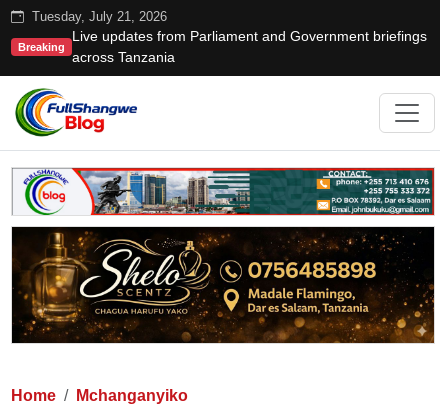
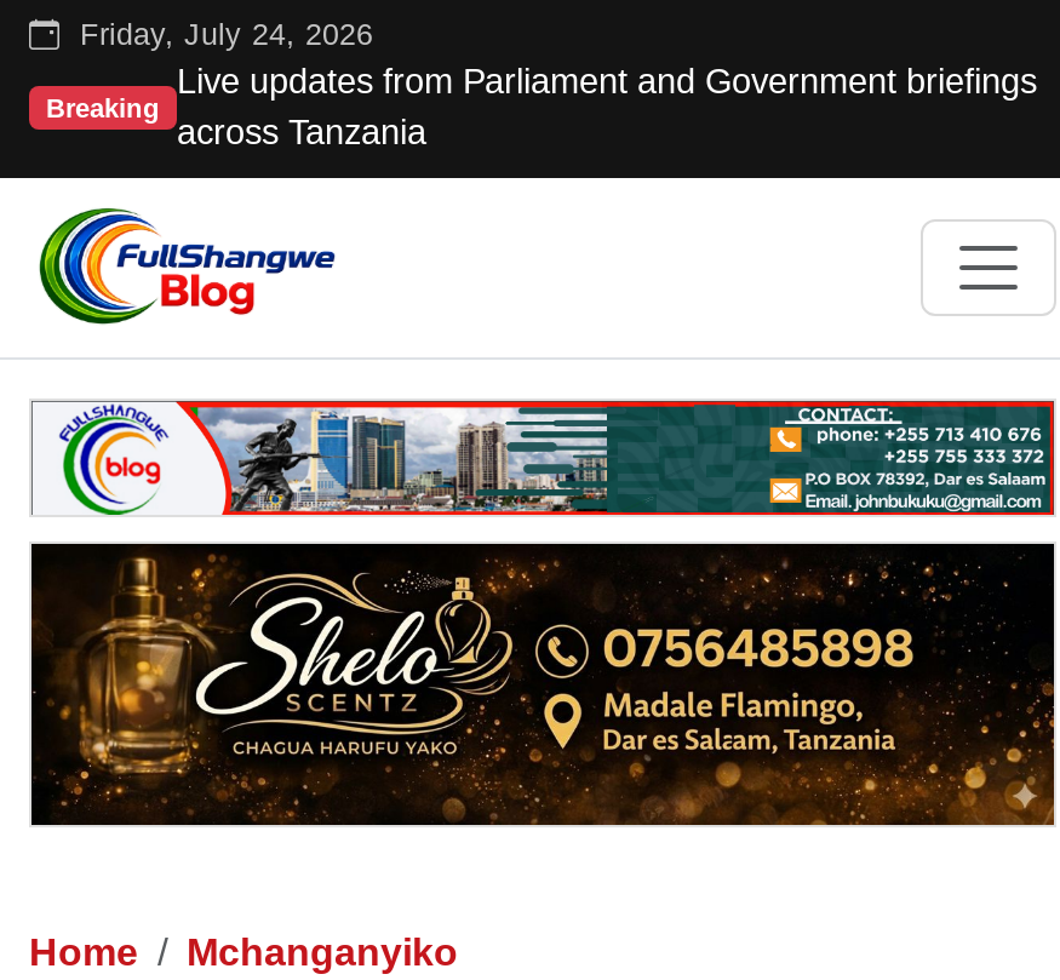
[28,10,167,24] Tuesday, July 21, 2026 -> [70,18,373,52] Friday, July 24, 2026

